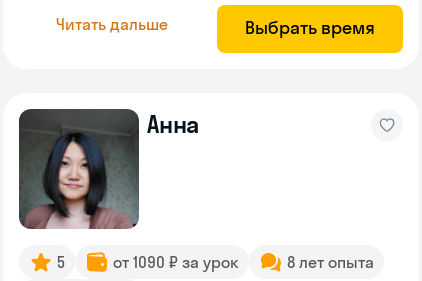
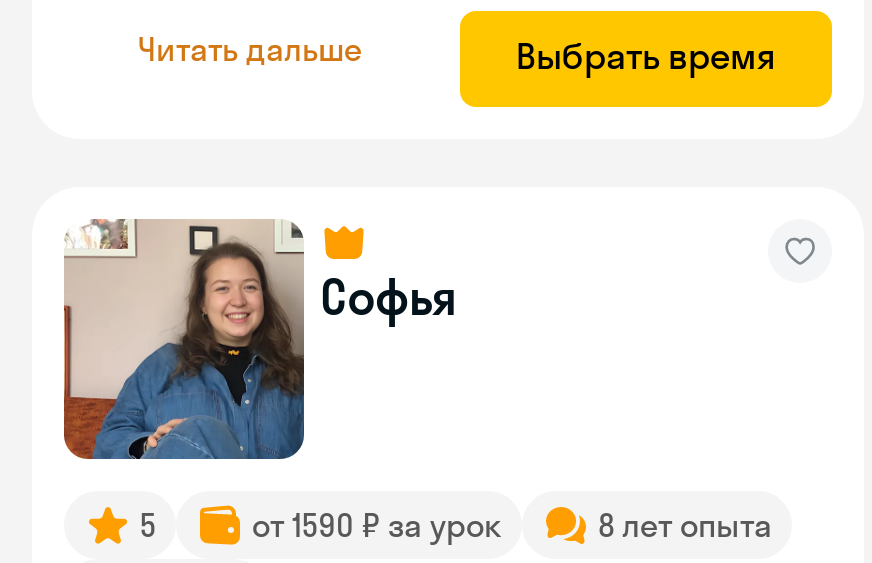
[18,108,199,230] [image] | Анна -> [62,219,456,461] [image] | Софья
[113,252,239,272] от 1090 ₽ за урок -> [252,505,502,545] от 1590 ₽ за урок

